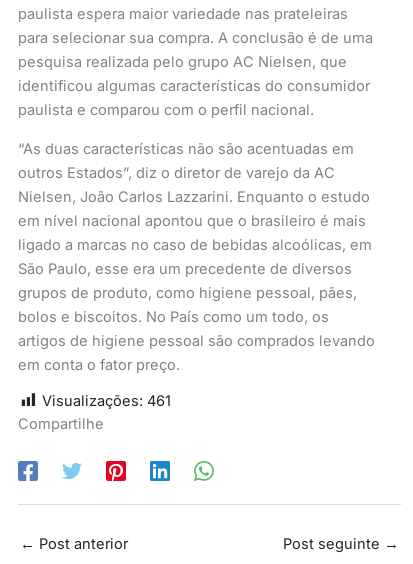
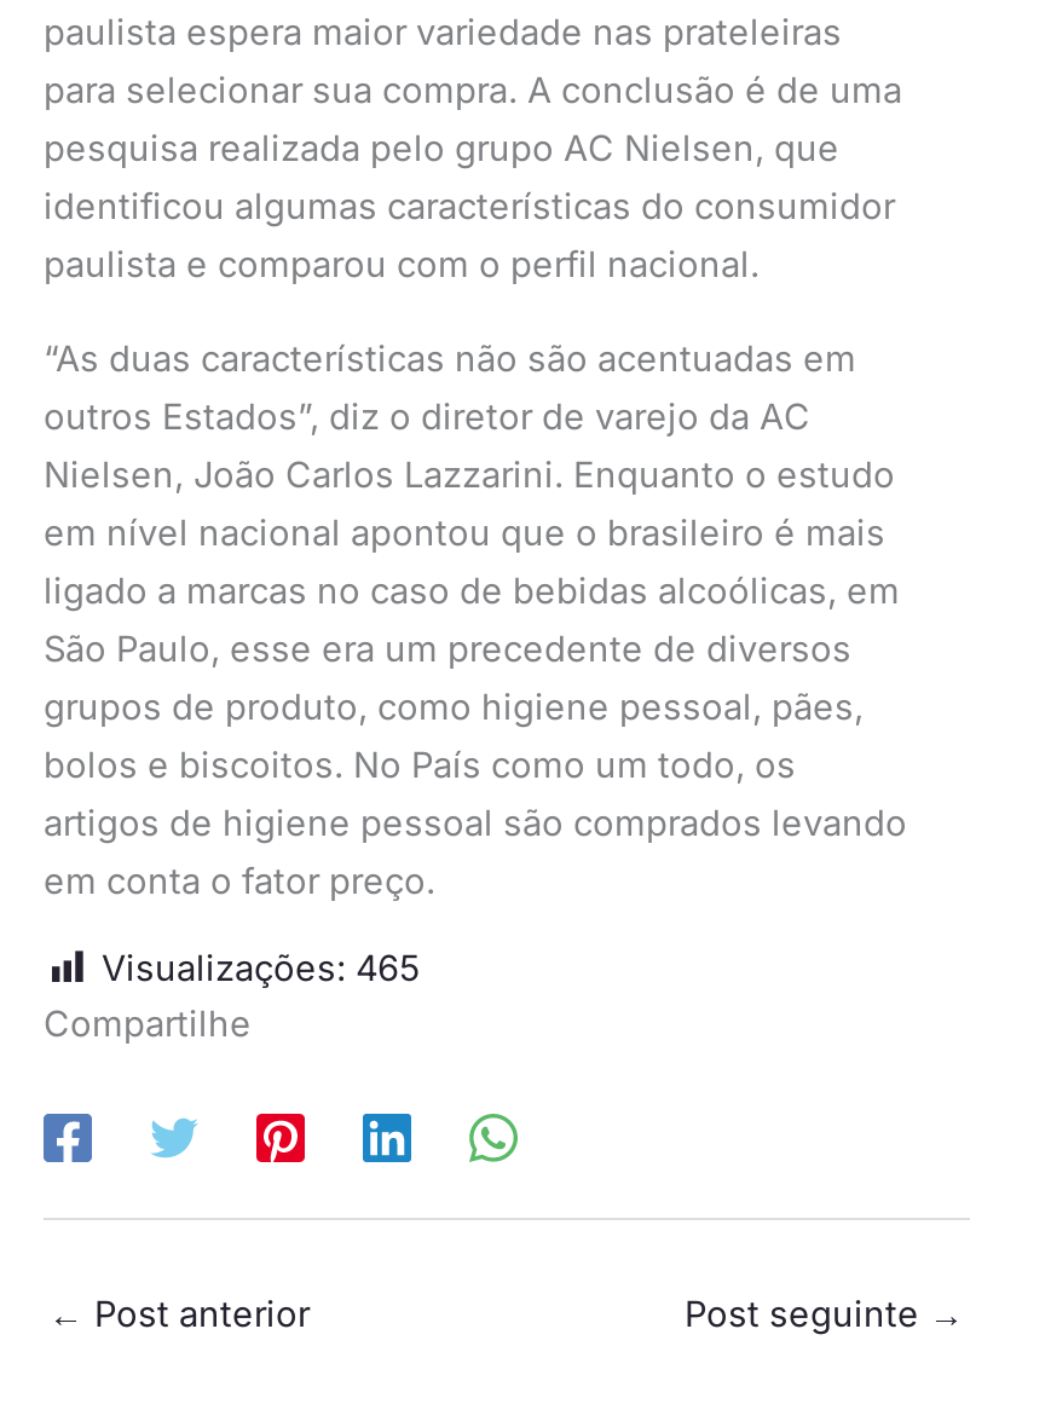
[42,392,171,410] Visualizações: 461 -> [102,947,421,991] Visualizações: 465

